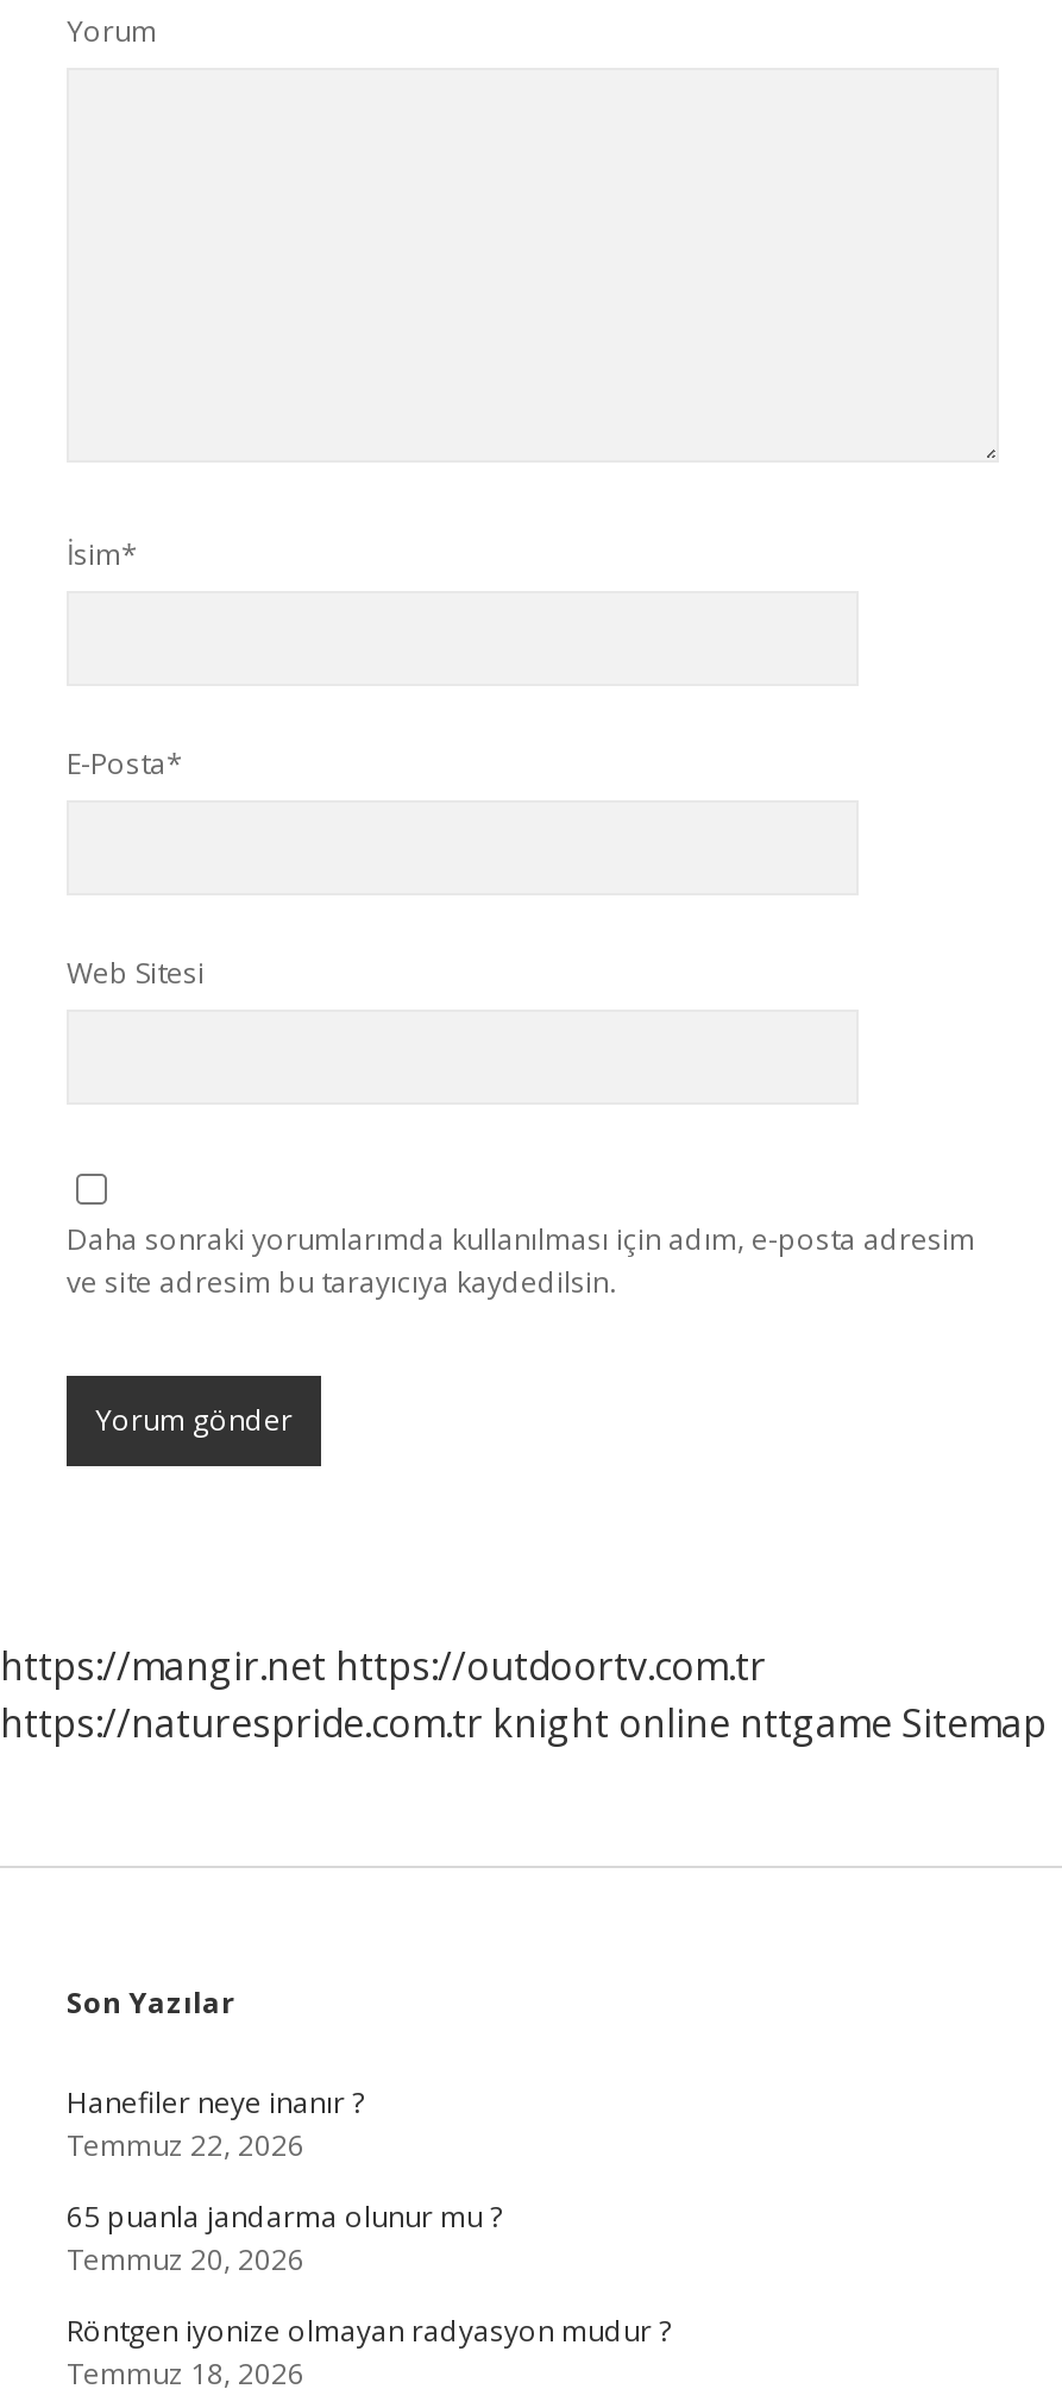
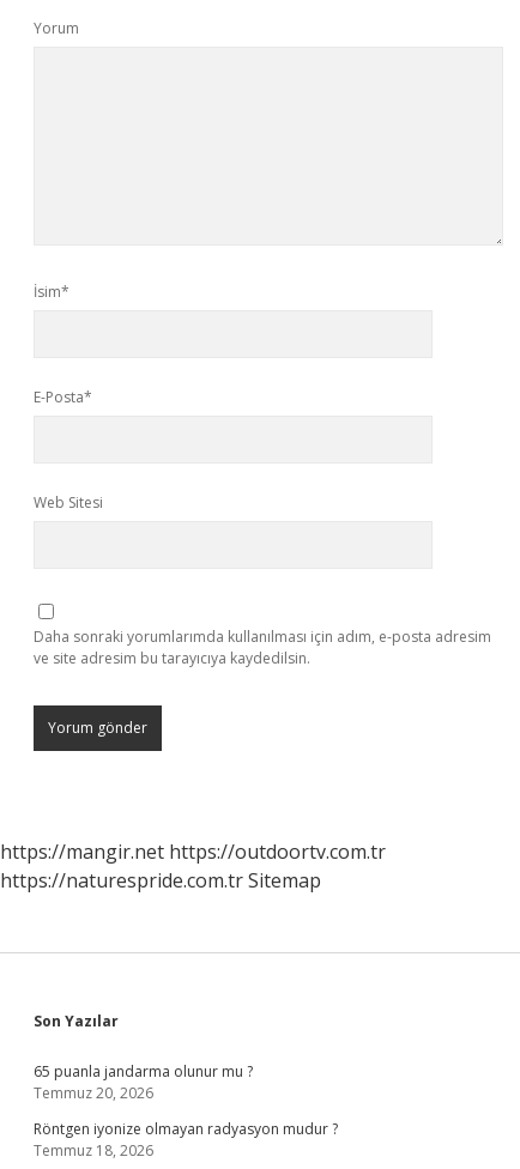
[0,1697,1047,1749] https://naturespride.com.tr knight online nttgame Sitemap -> [0,867,321,894] https://naturespride.com.tr Sitemap
[67,2082,364,2165] Hanefiler neye inanır ? | Temmuz 22, 2026 -> none

